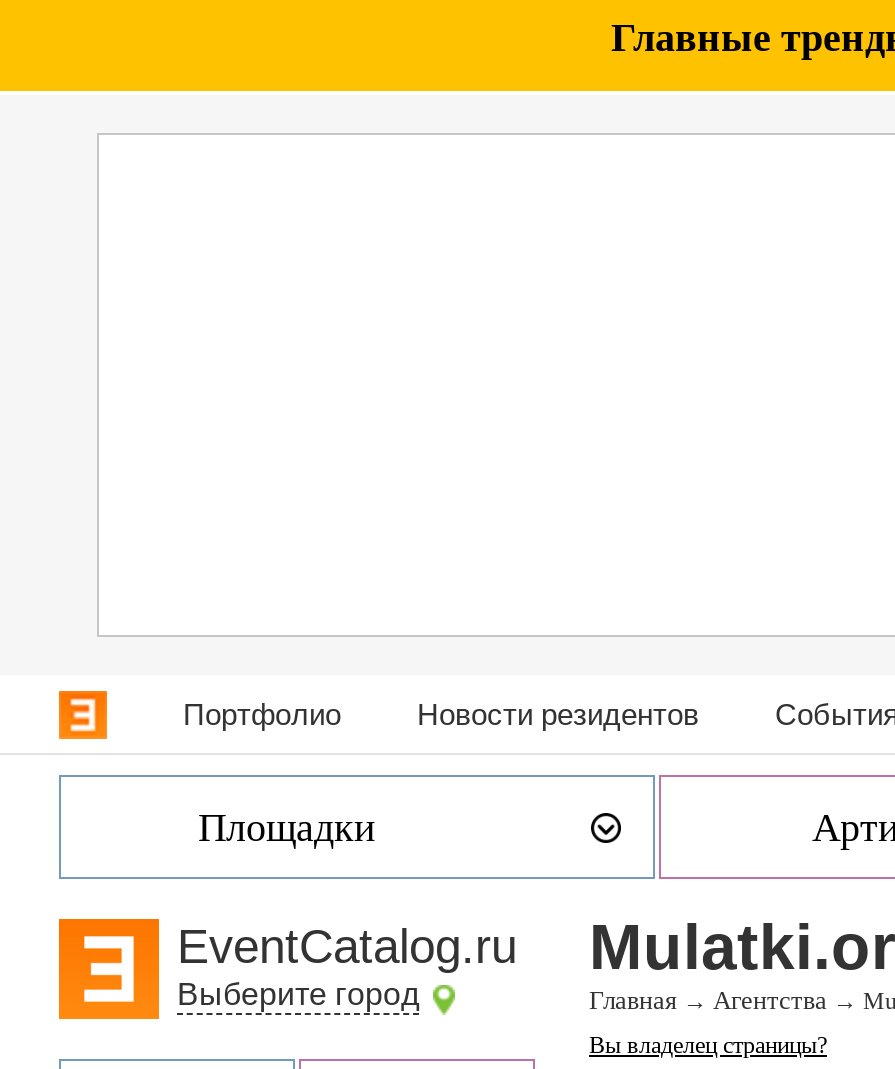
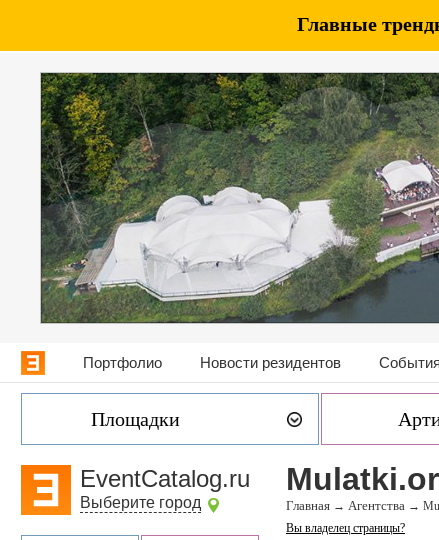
none -> [40,72,436,324] [image]

